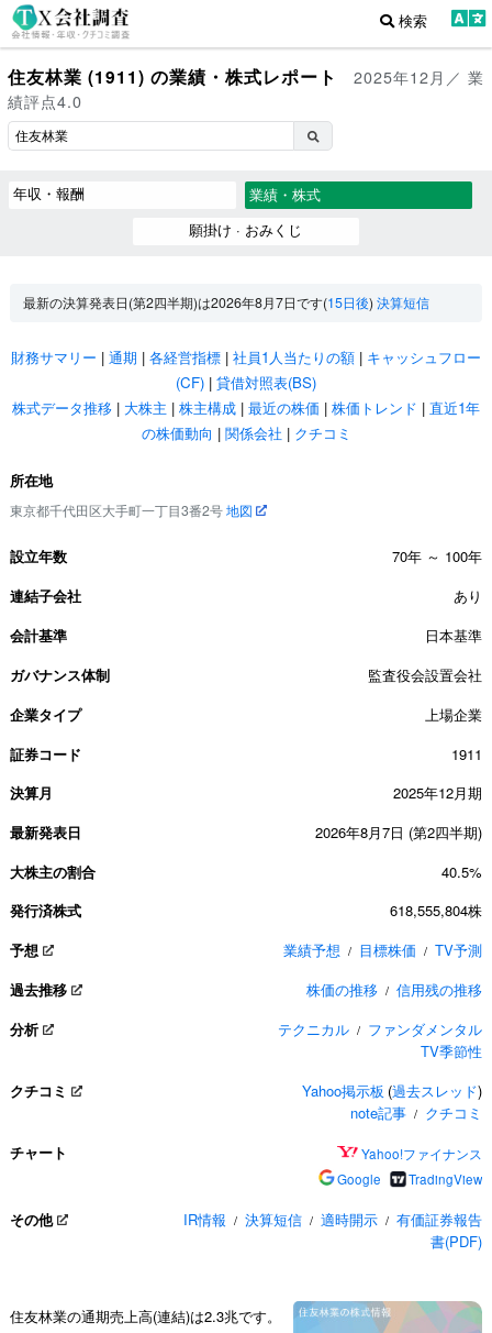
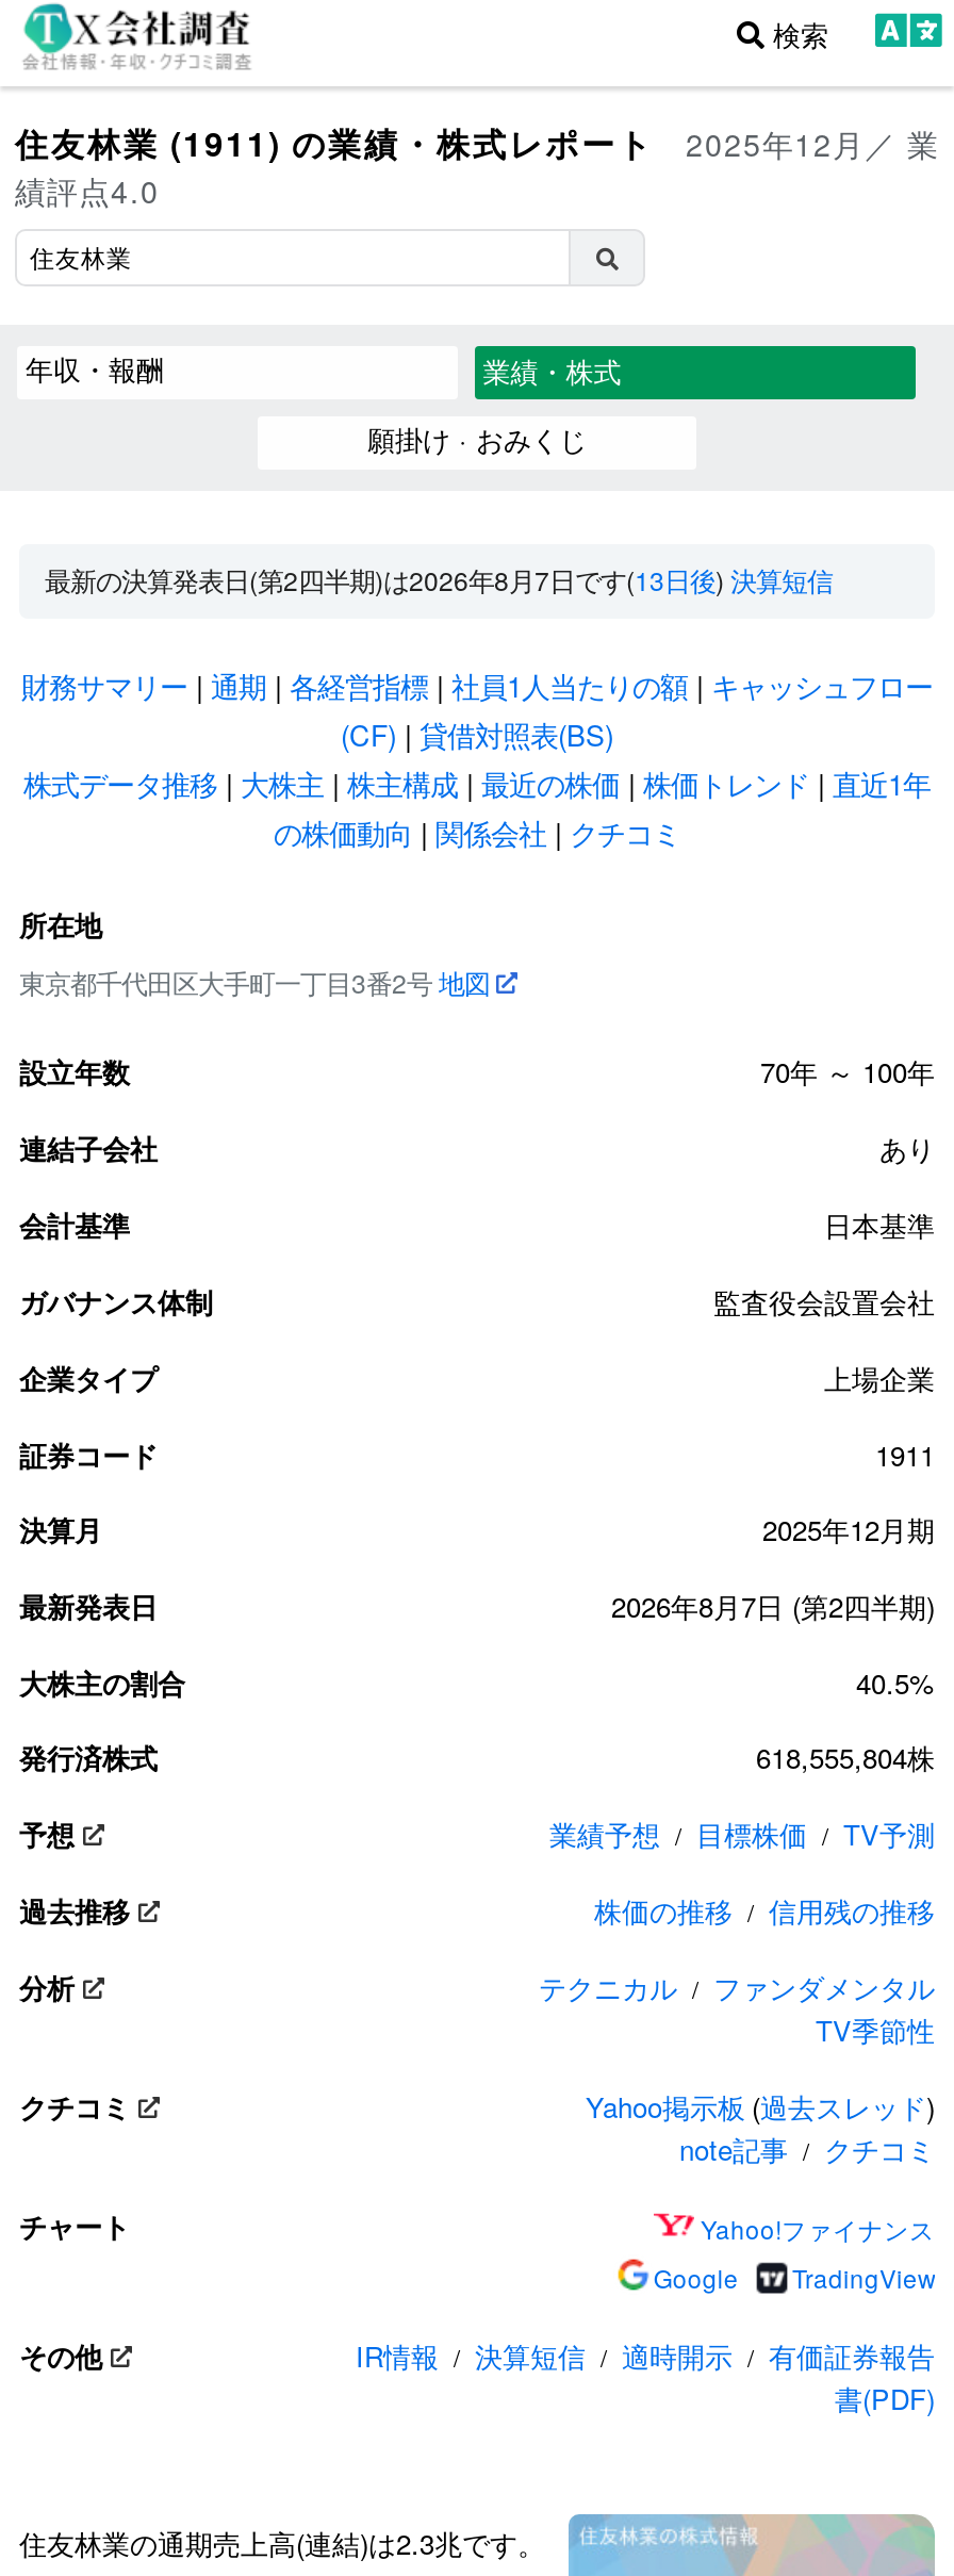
[23,293,429,312] 最新の決算発表日(第2四半期)は2026年8月7日です(15日後)決算短信 -> [45,561,833,600] 最新の決算発表日(第2四半期)は2026年8月7日です(13日後)決算短信

